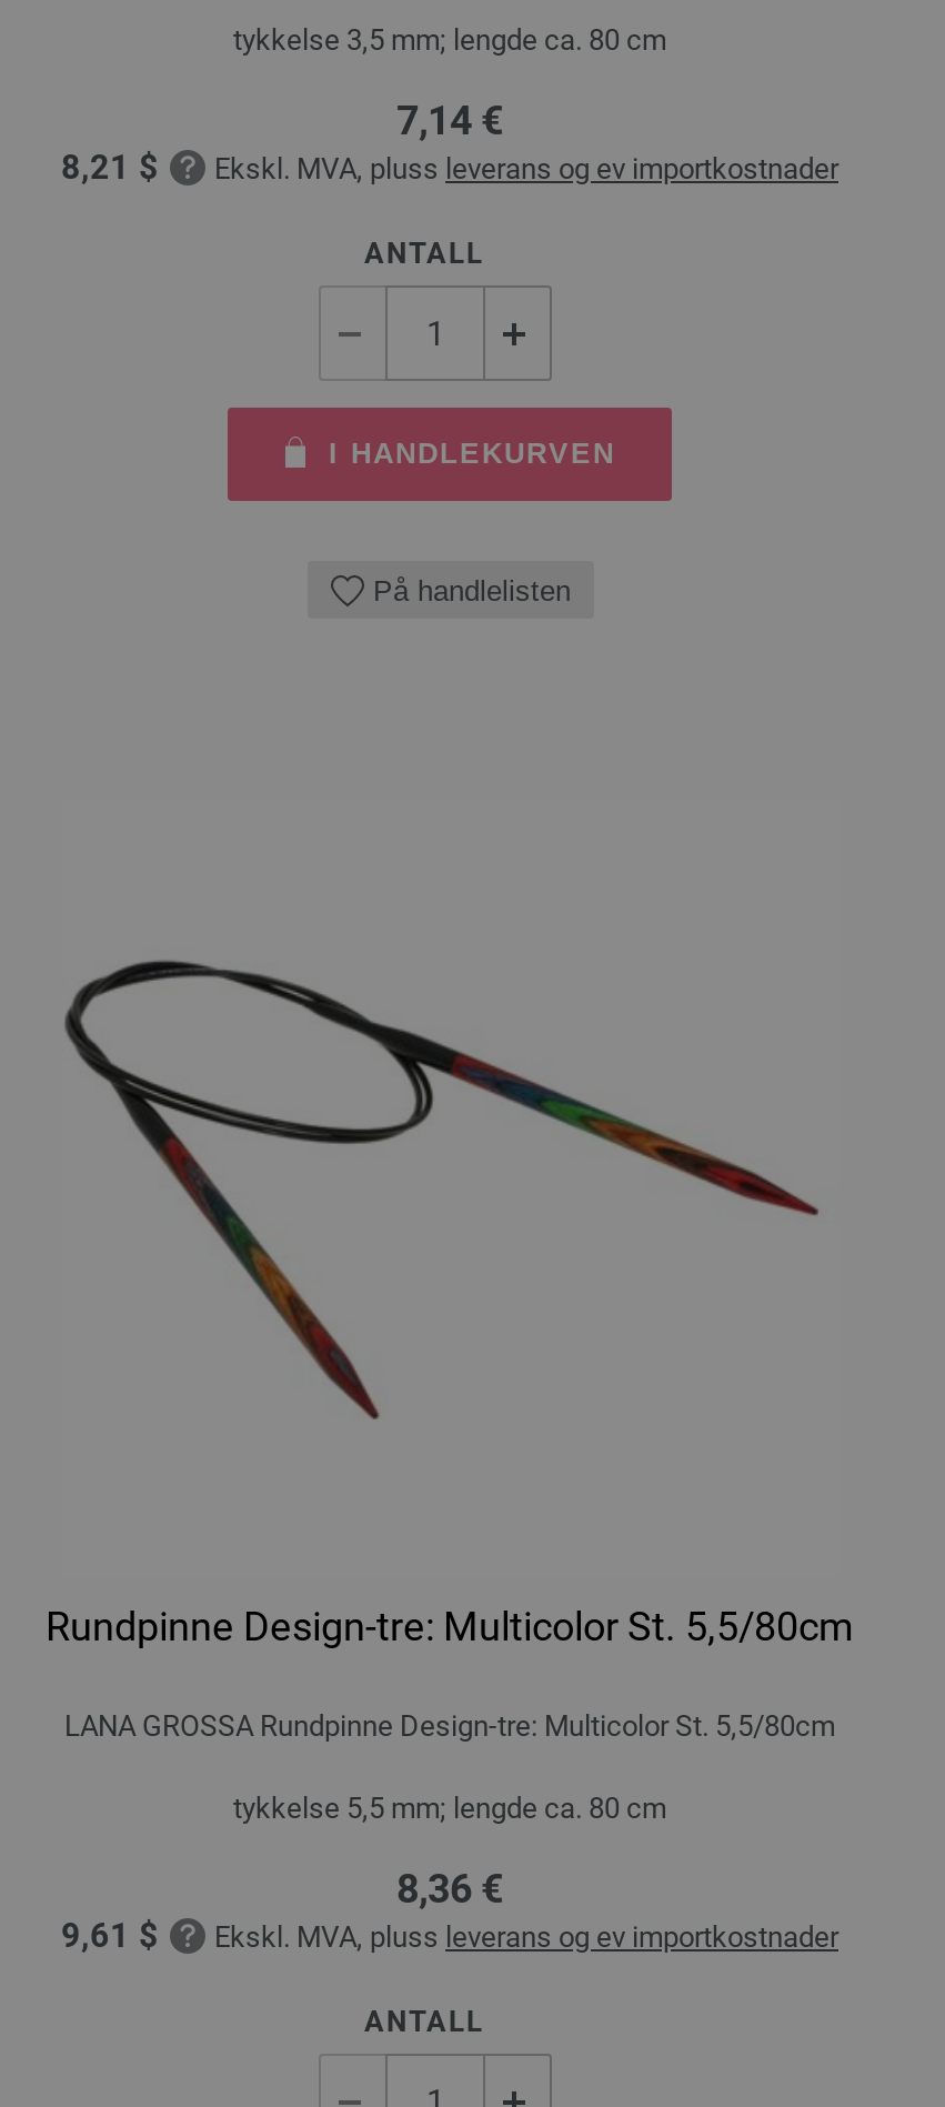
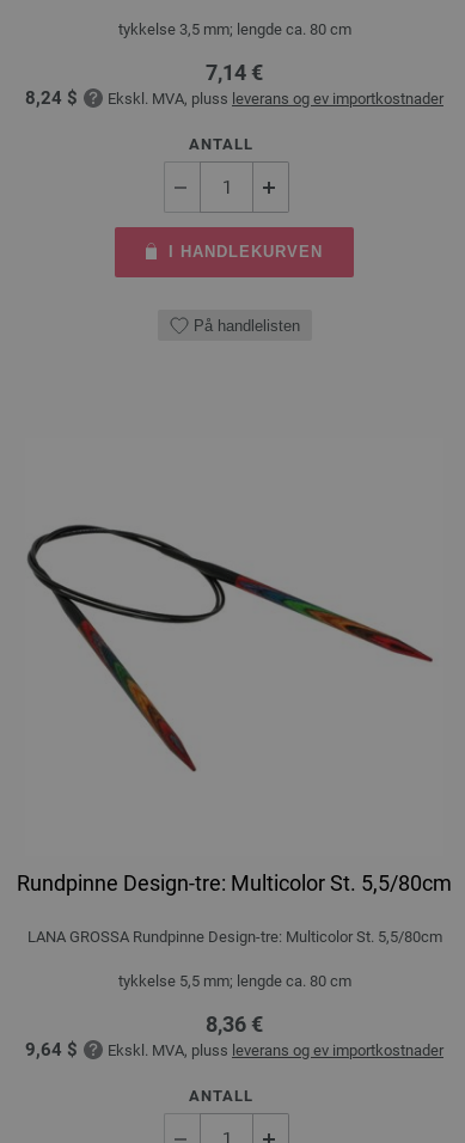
[61,148,838,188] 8,21 $ Ekskl. MVA, pluss leverans og ev importkostnader -> [25,87,443,109] 8,24 $ Ekskl. MVA, pluss leverans og ev importkostnader
[61,1916,838,1956] 9,61 $ Ekskl. MVA, pluss leverans og ev importkostnader -> [25,1039,443,1061] 9,64 $ Ekskl. MVA, pluss leverans og ev importkostnader

